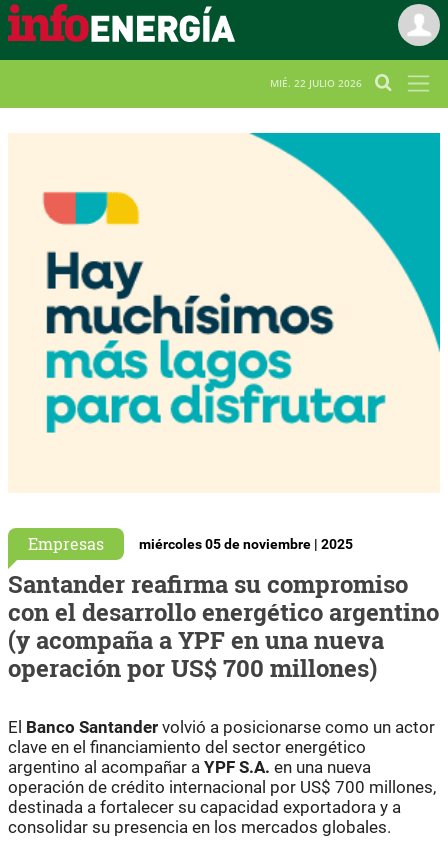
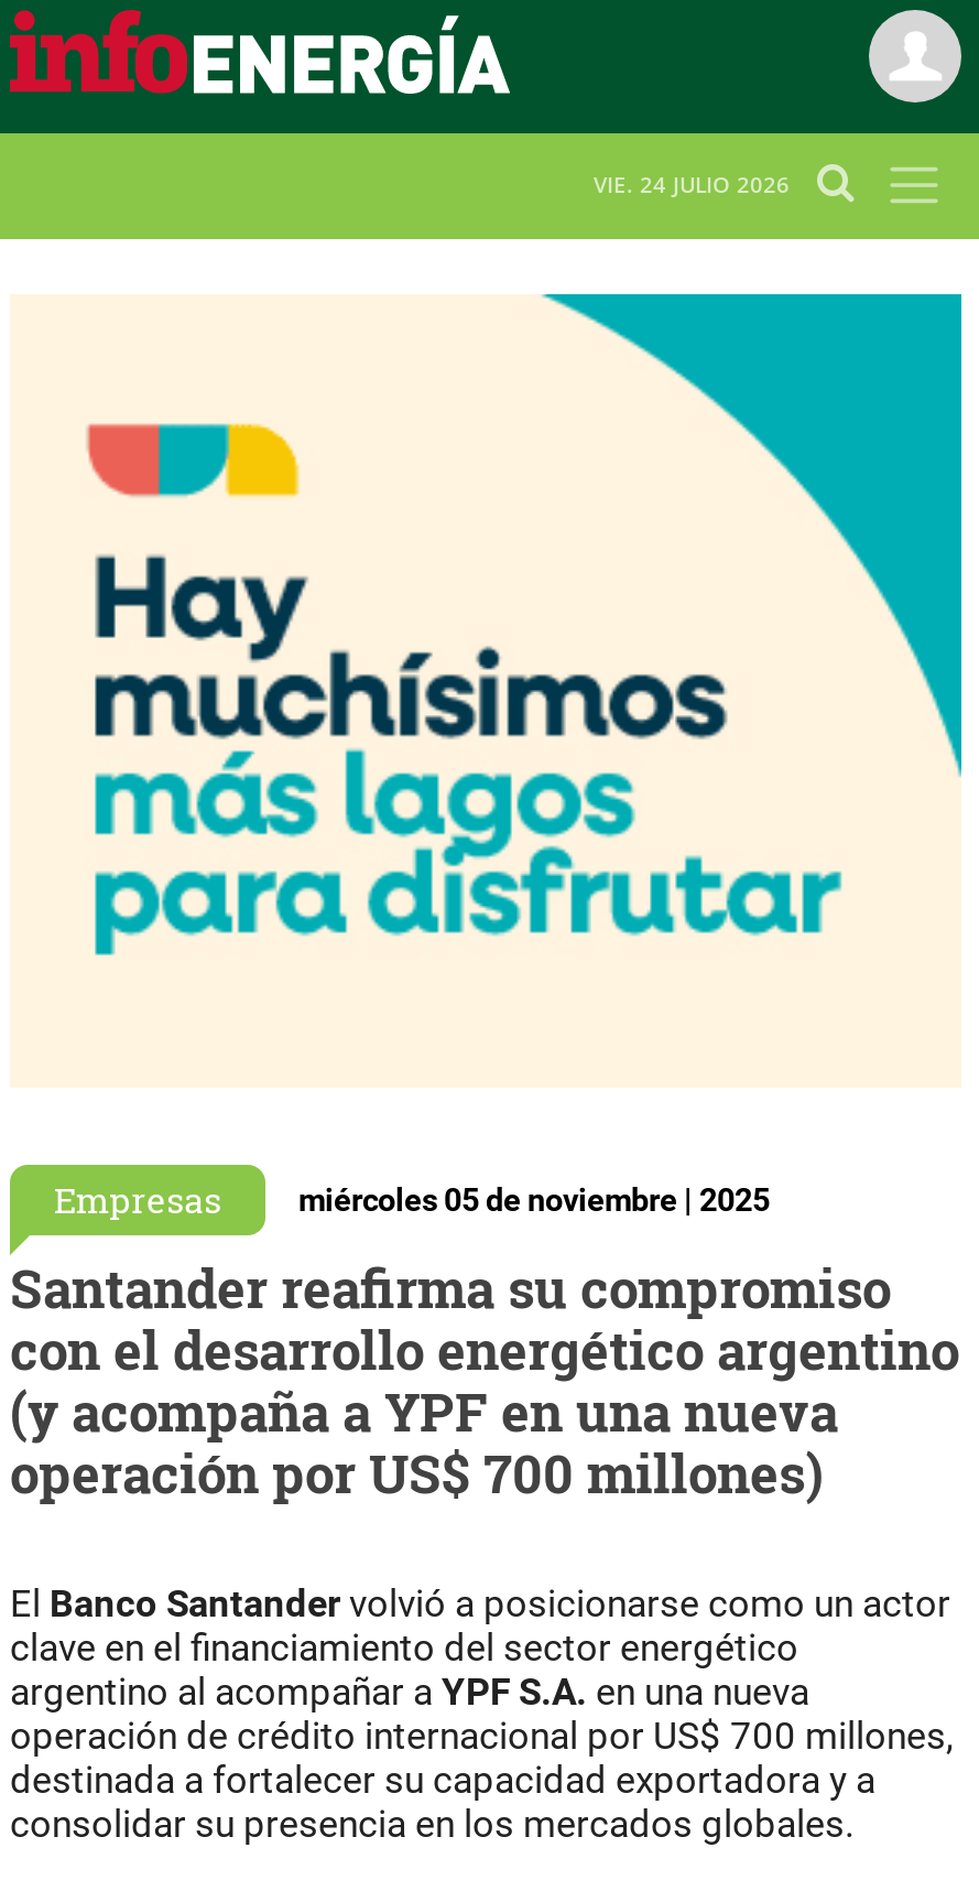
[270,76,362,90] MIÉ. 22 JULIO 2026 -> [594,169,790,200] VIE. 24 JULIO 2026

